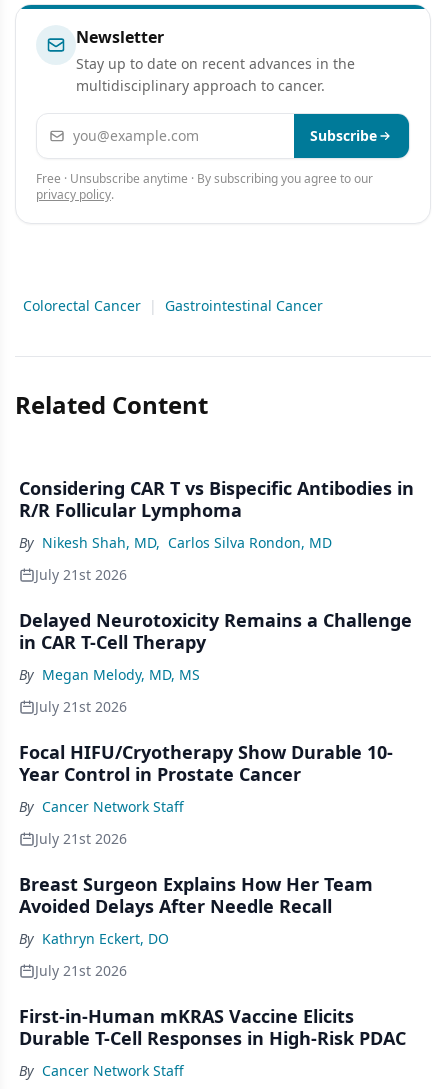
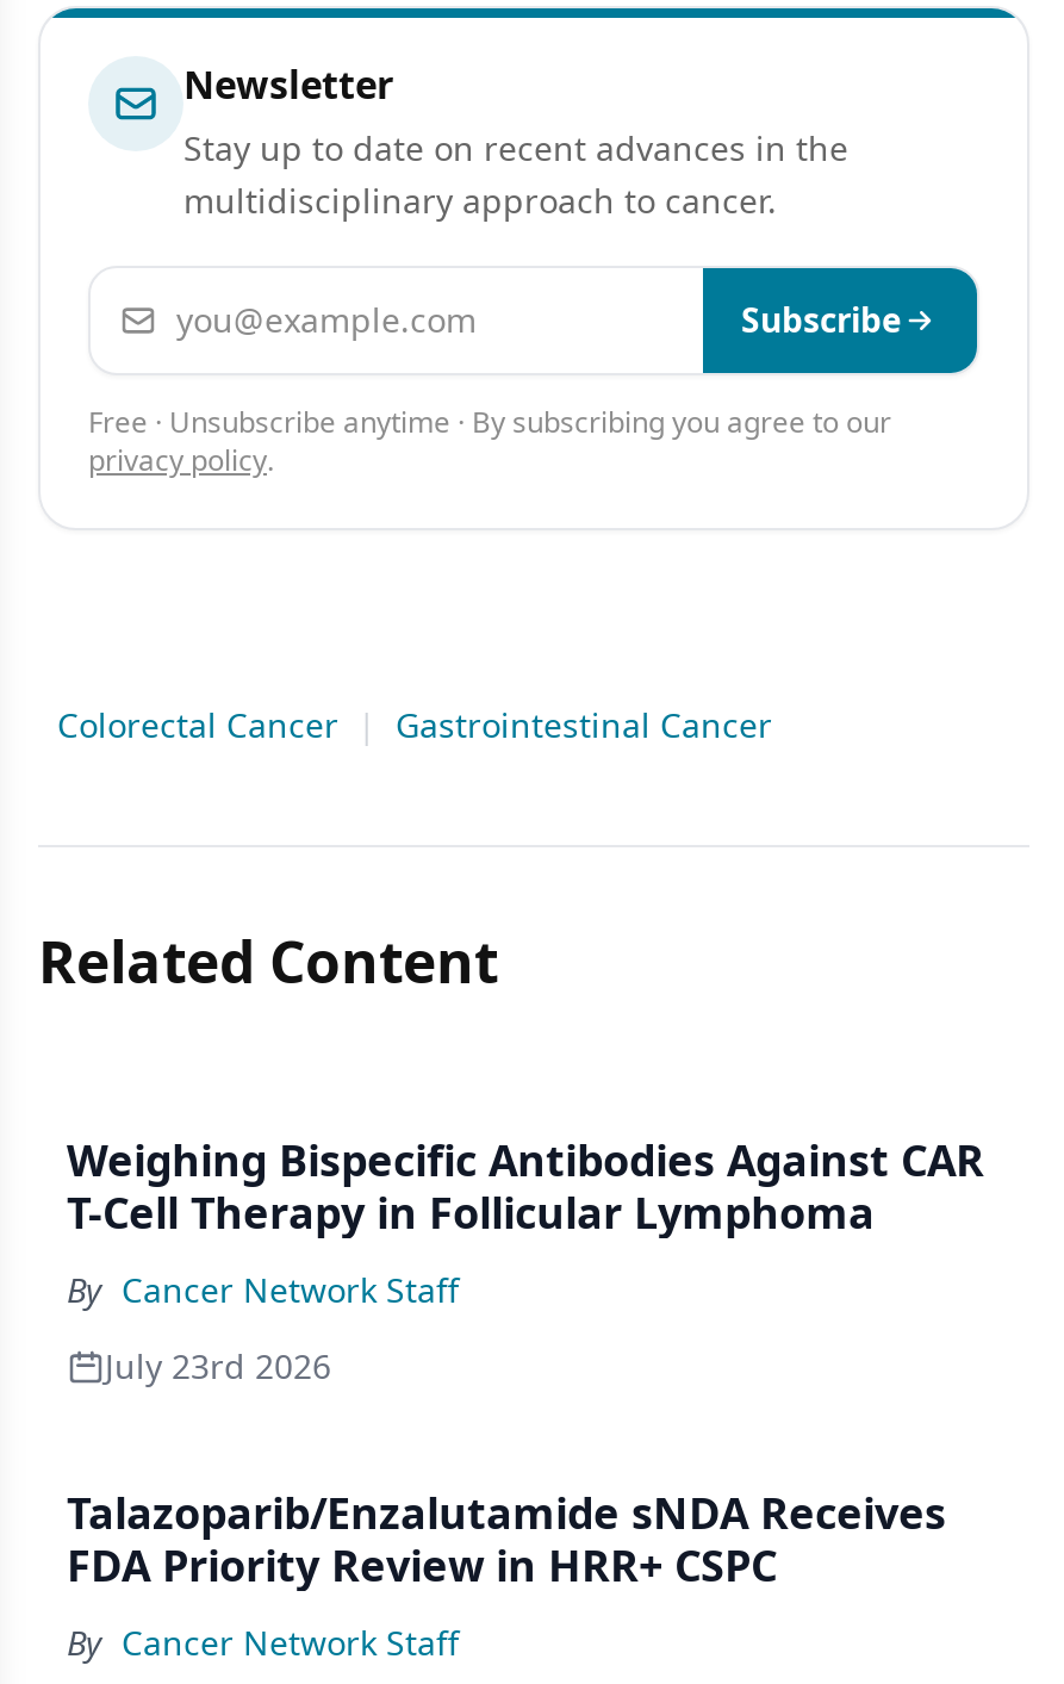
[19,476,414,786] Considering CAR T vs Bispecific Antibodies in | R/R Follicular Lymphoma | By Nikesh Shah, MD, Carlos Silva Rondon, MD | July 21st 2026 | Delayed Neurotoxicity Remains a Challenge | in CAR T-Cell Therapy | By Megan Melody, MD, MS | July 21st 2026 | Focal HIFU/Cryotherapy Show Durable 10- | Year Control in Prostate Cancer -> [67,1131,984,1241] Weighing Bispecific Antibodies Against CAR | T-Cell Therapy in Follicular Lymphoma
[19,829,406,1050] July 21st 2026 | Breast Surgeon Explains How Her Team | Avoided Delays After Needle Recall | By Kathryn Eckert, DO | July 21st 2026 | First-in-Human mKRAS Vaccine Elicits | Durable T-Cell Responses in High-Risk PDAC -> [67,1343,946,1593] July 23rd 2026 | Talazoparib/Enzalutamide sNDA Receives | FDA Priority Review in HRR+ CSPC

